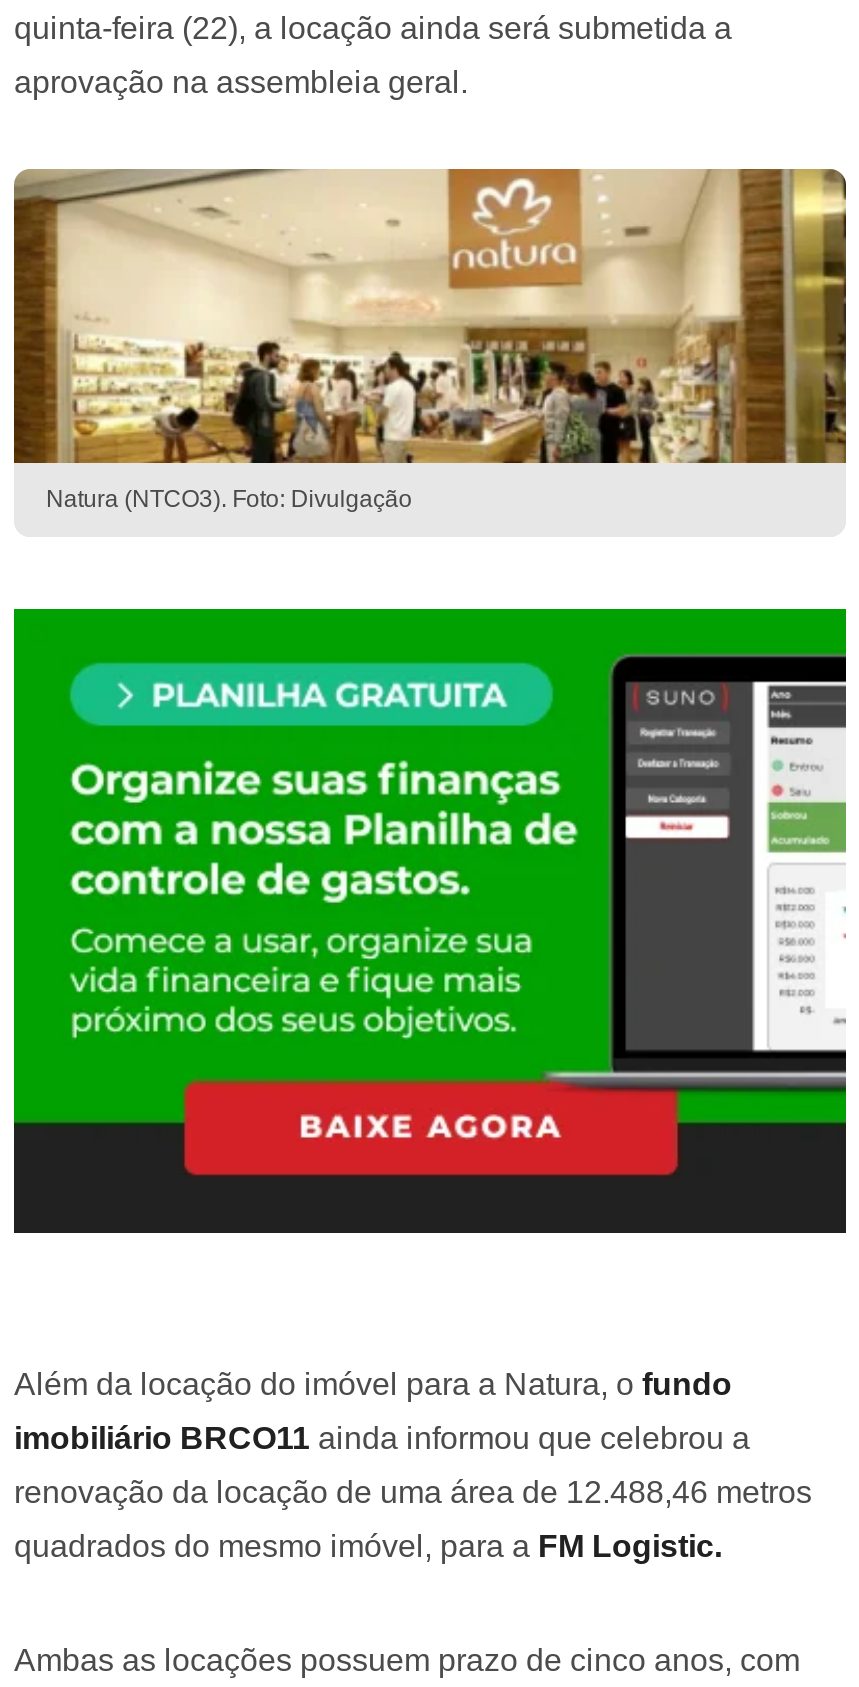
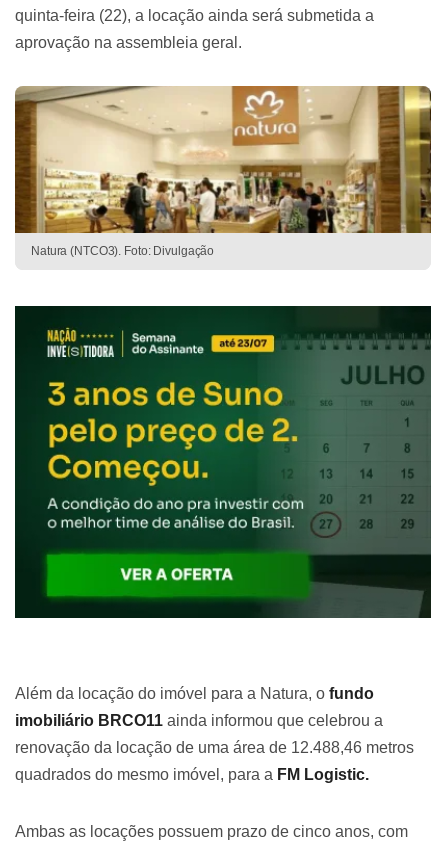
[12,607,848,1231] [image] -> [14,305,432,618] [image]

